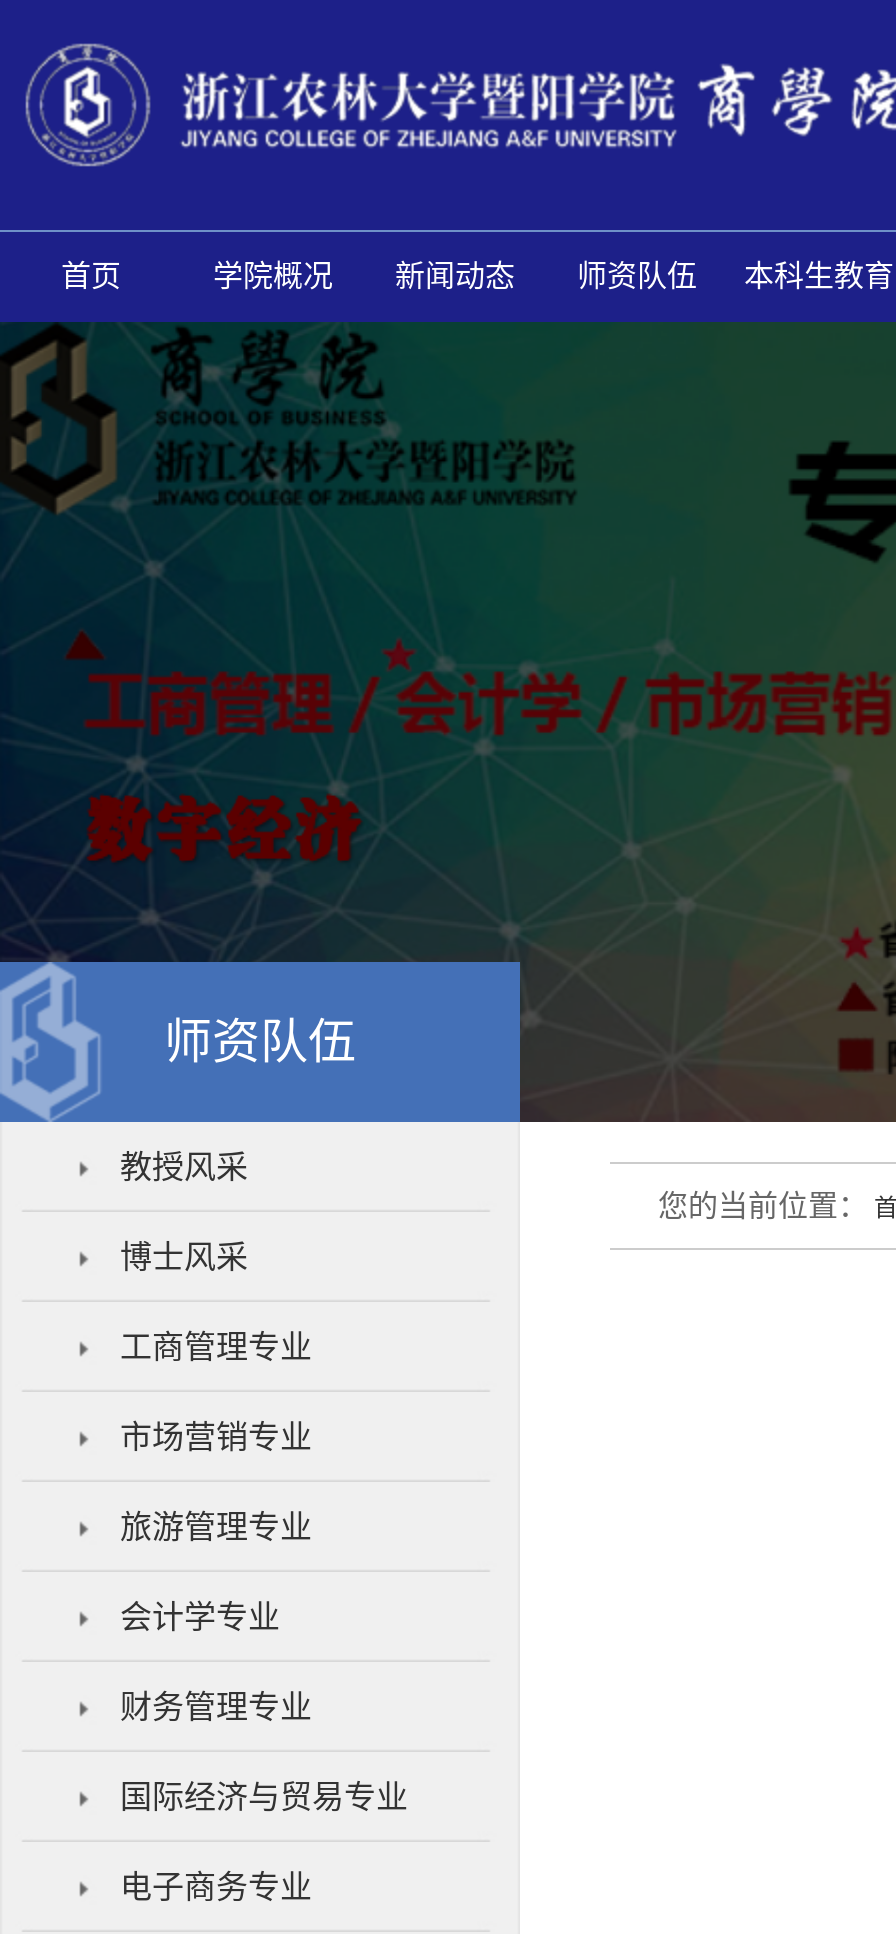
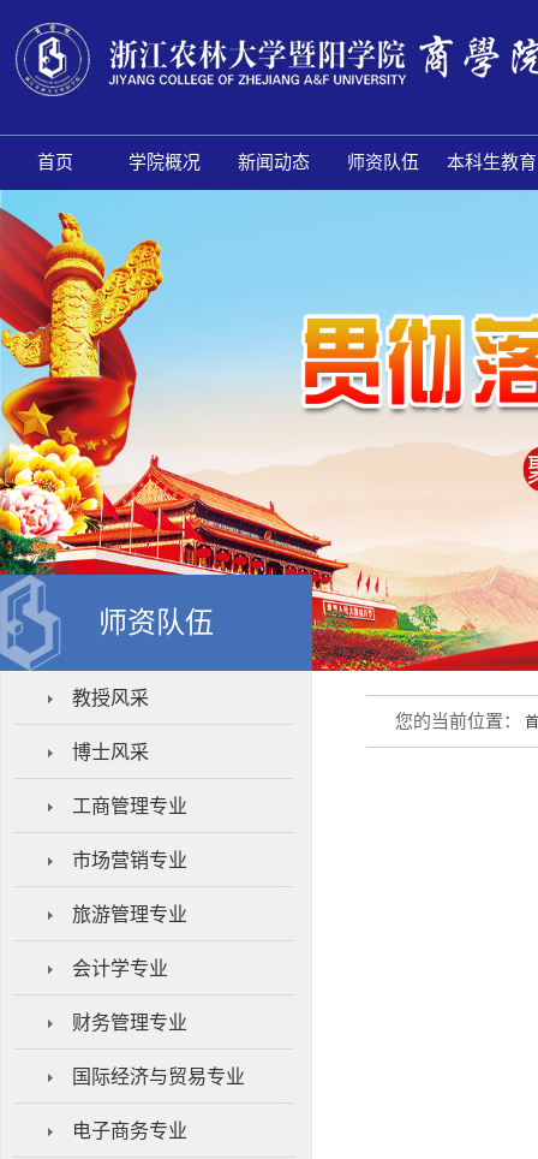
[6,320,890,1124] [image] -> [4,189,534,672] [image]

